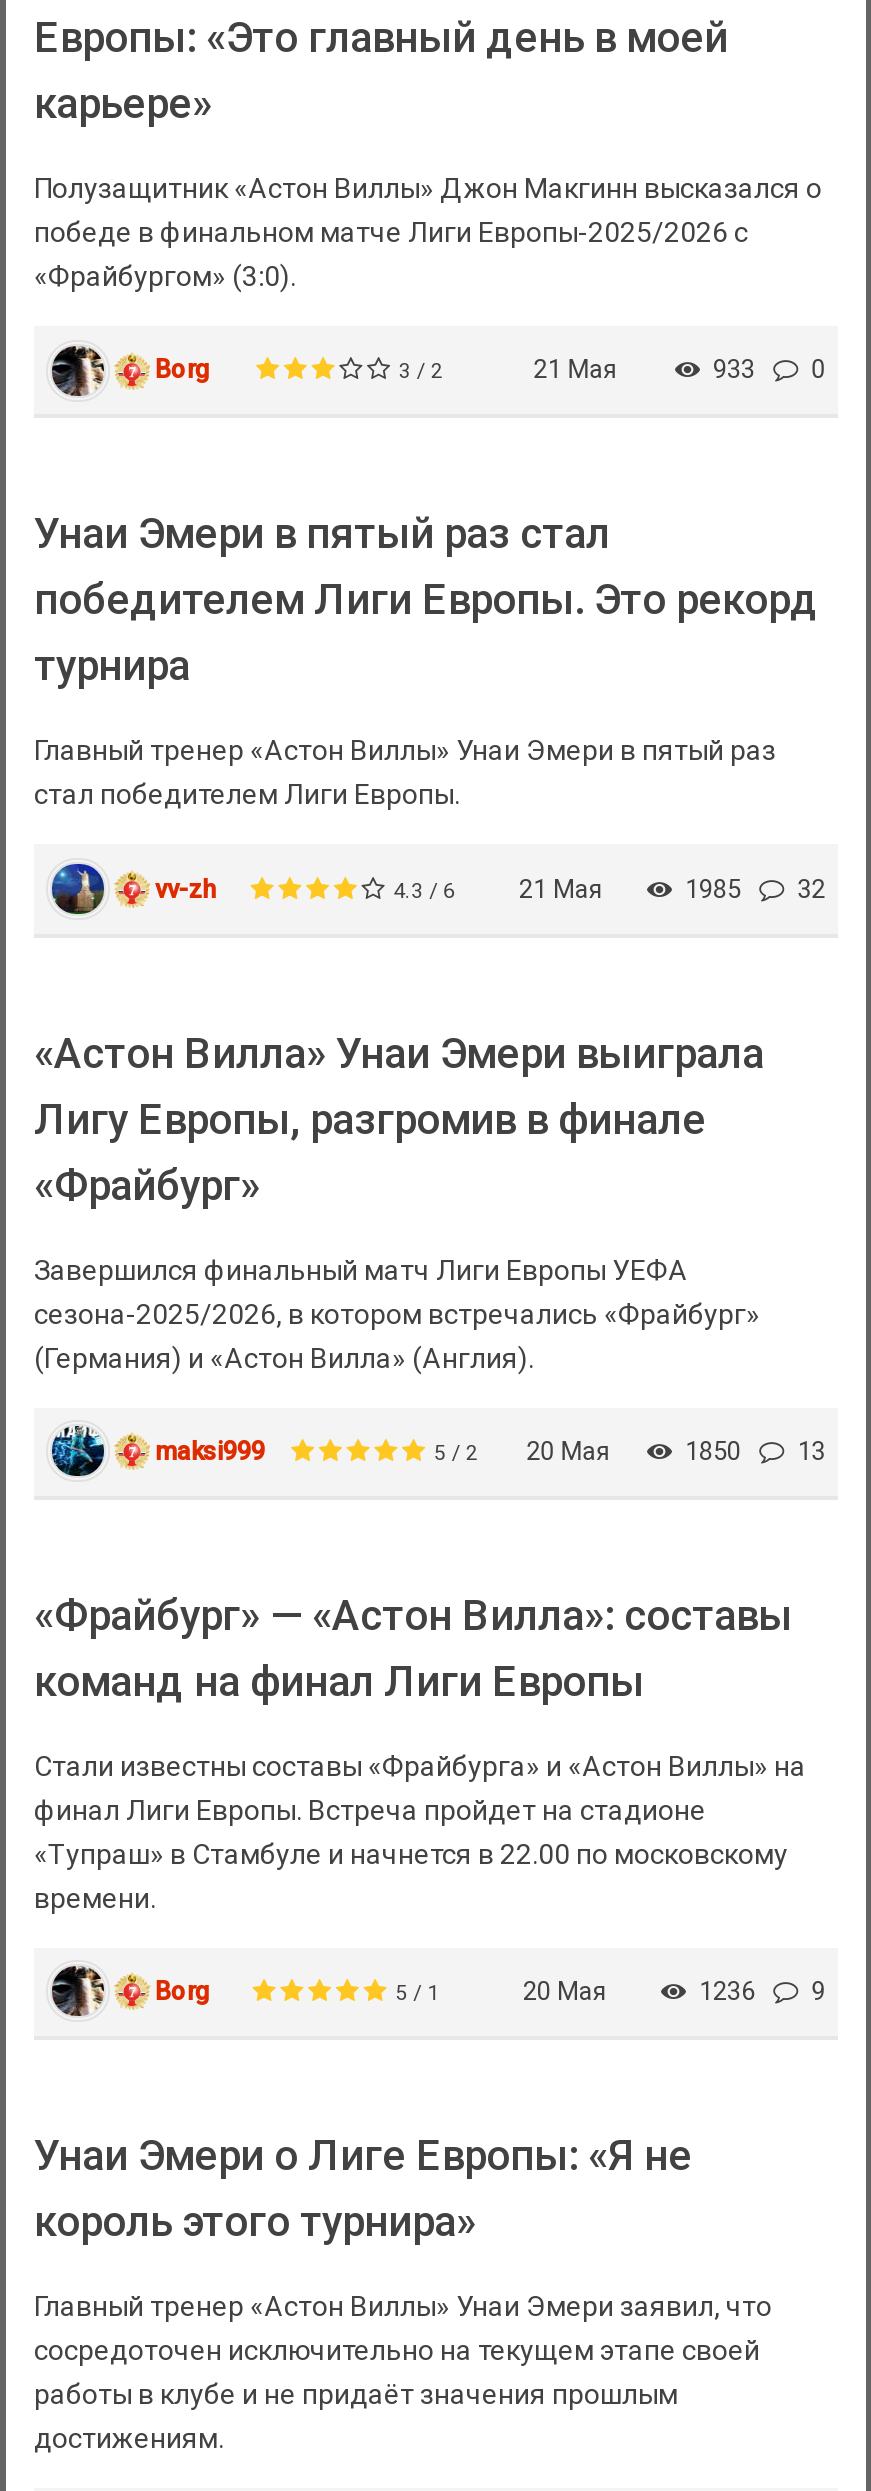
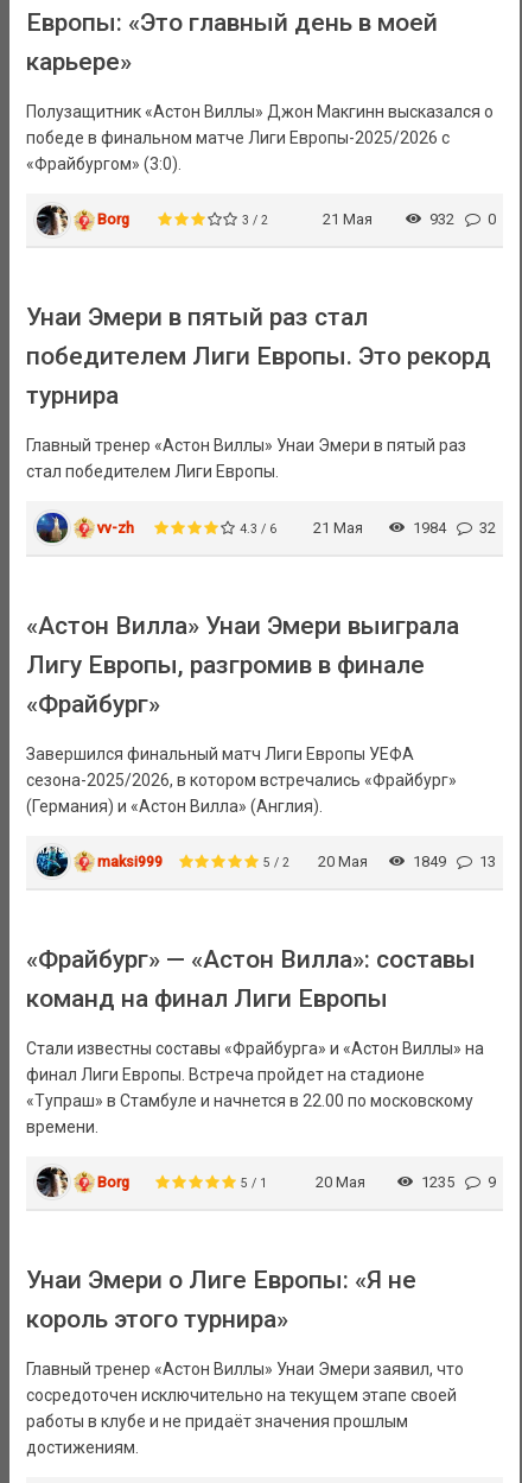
[713,355,825,385] 933 0 -> [429,211,496,228] 932 0
[685,873,825,903] 1985 32 -> [412,518,496,536] 1984 32
[685,1435,825,1465] 1850 13 -> [412,852,496,870] 1849 13
[699,1975,825,2005] 1236 9 -> [421,1173,496,1191] 1235 9

